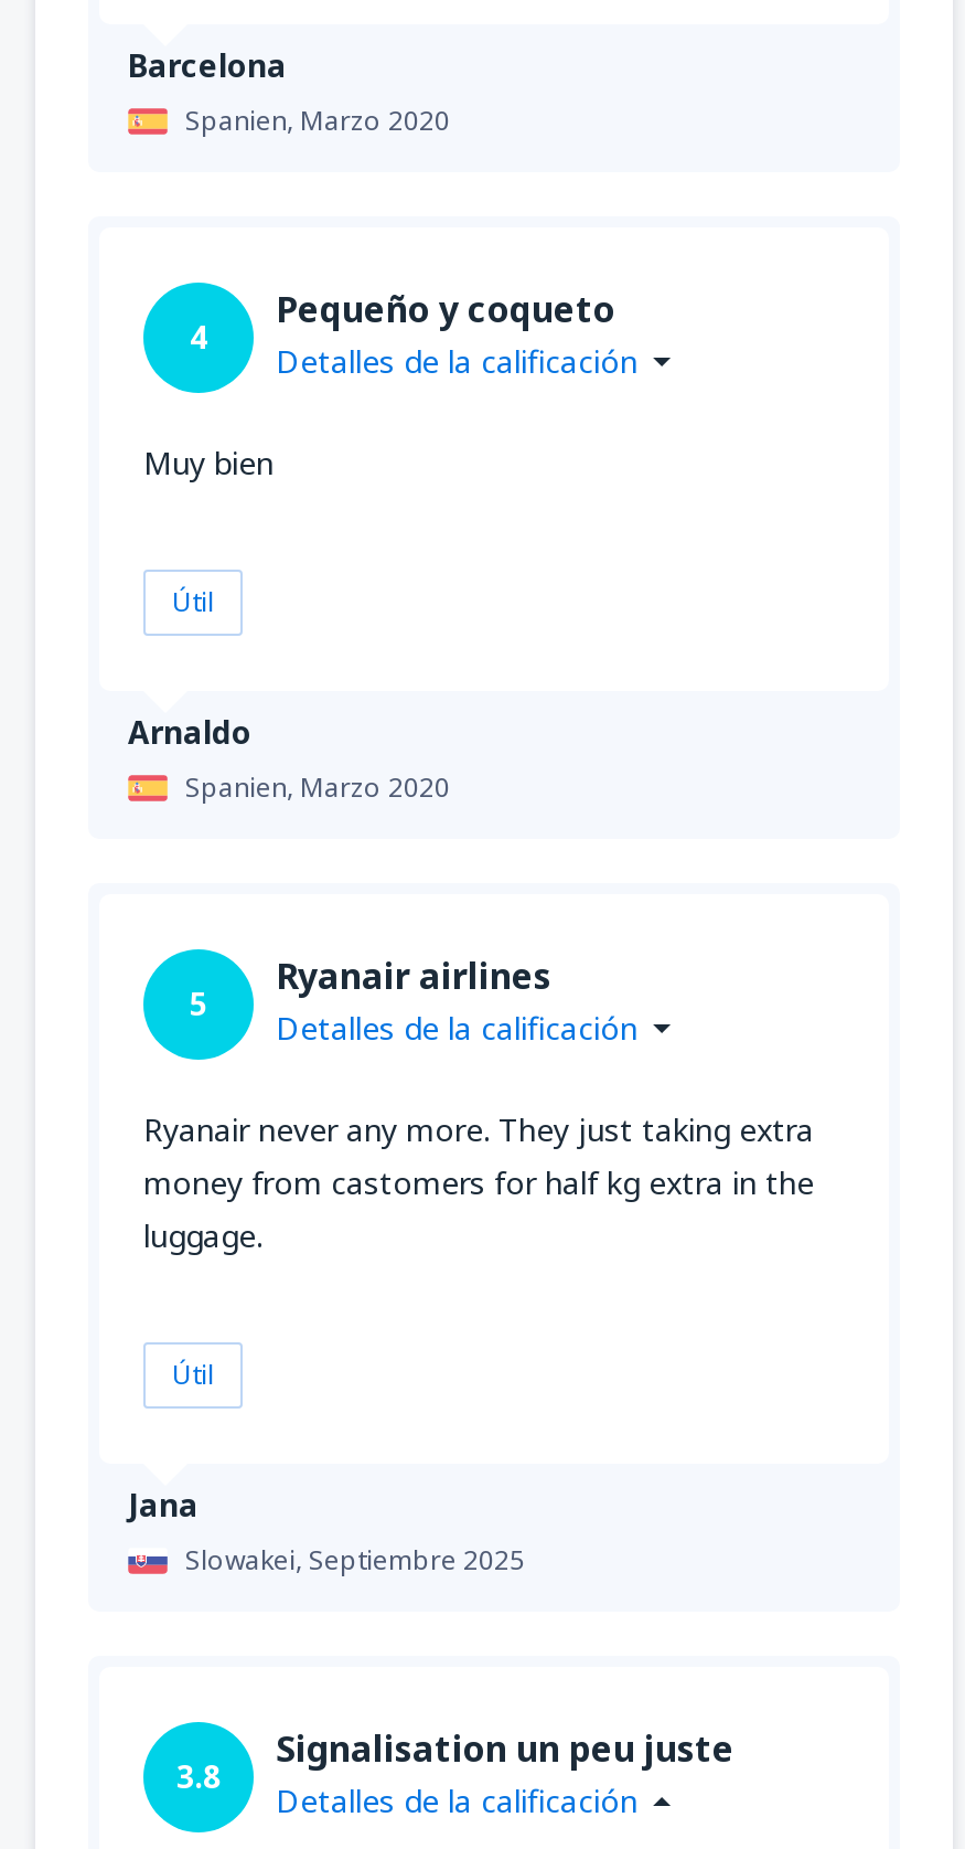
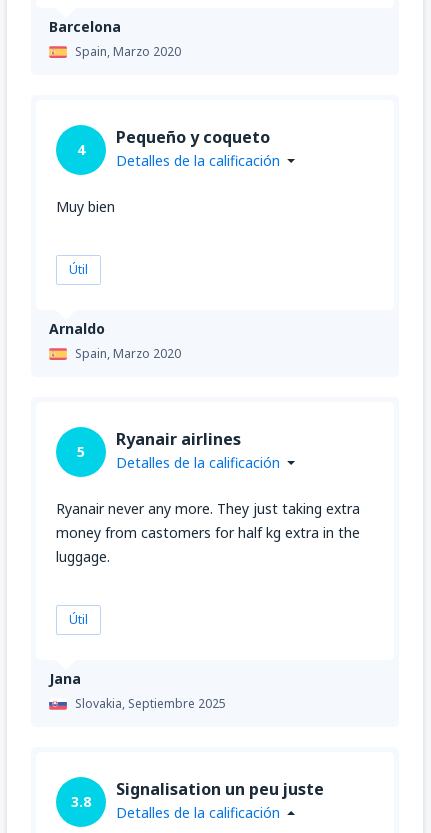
[185,101,450,139] Spanien, Marzo 2020 -> [75,43,181,60] Spain, Marzo 2020
[185,768,450,806] Spanien, Marzo 2020 -> [75,345,181,362] Spain, Marzo 2020
[185,1541,525,1578] Slowakei, Septiembre 2025 -> [75,695,226,712] Slovakia, Septiembre 2025

